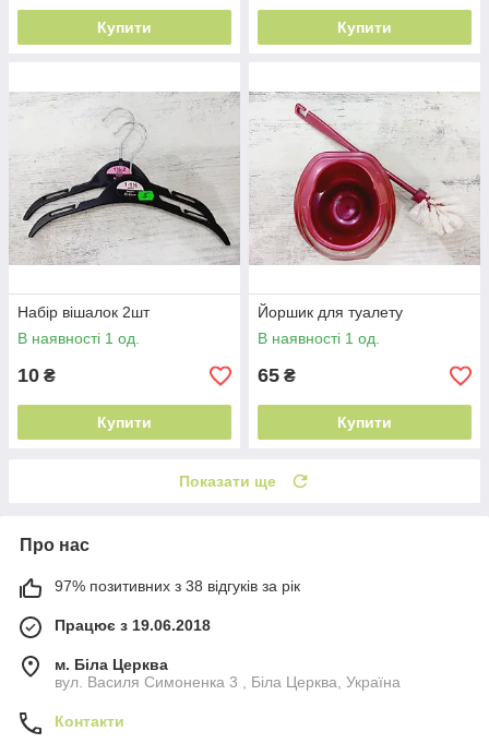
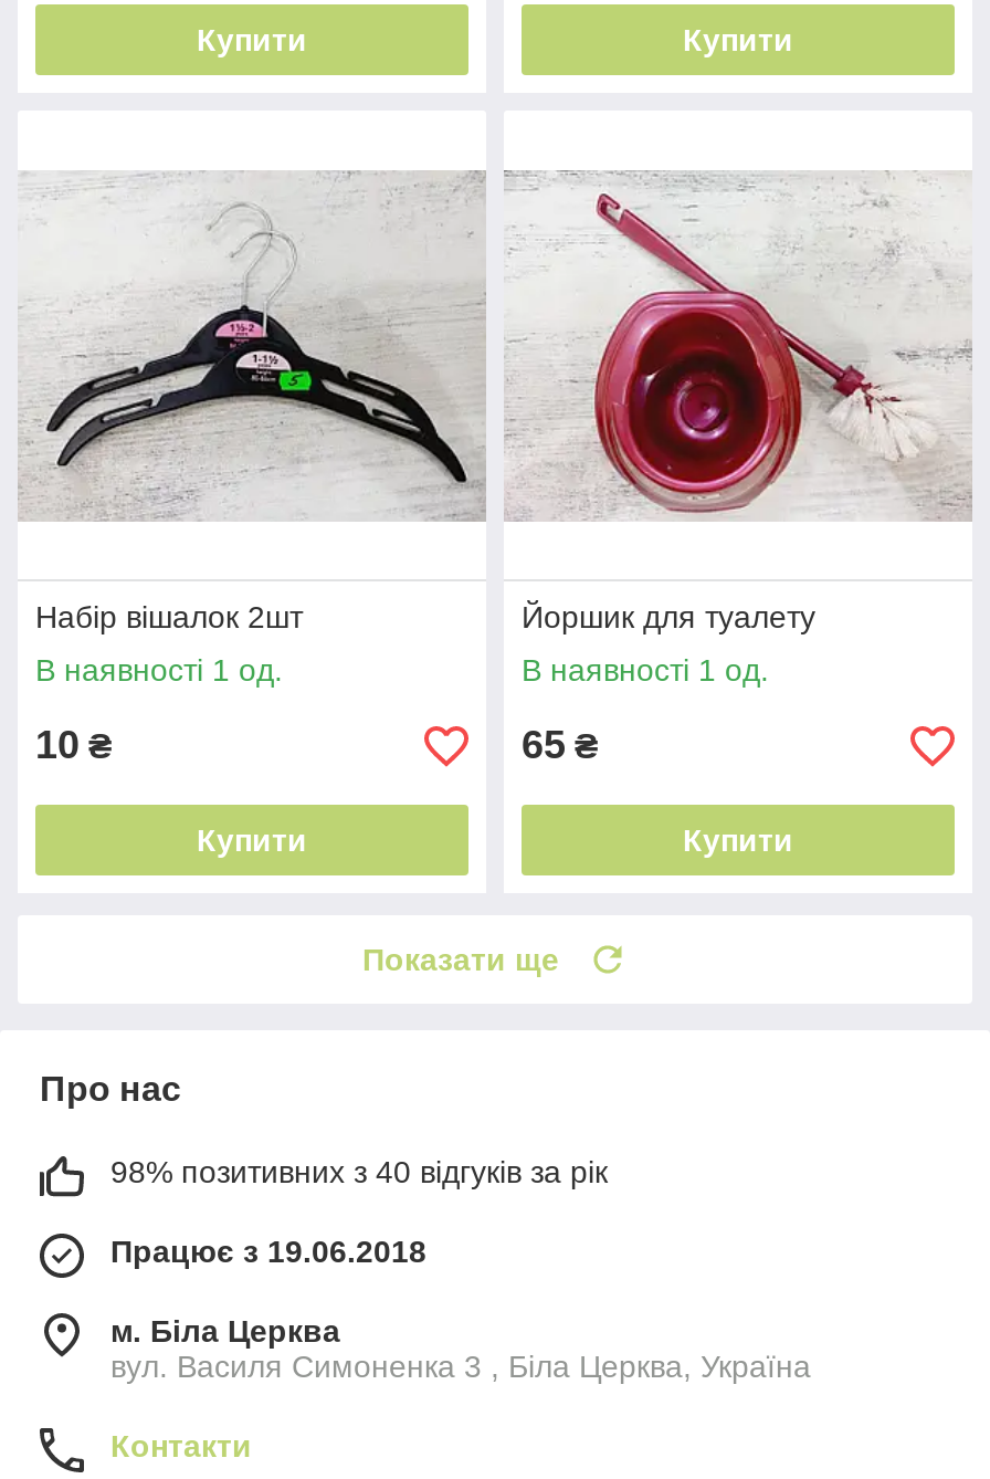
[55,578,300,595] 97% позитивних з 38 відгуків за рік -> [110,1155,608,1190] 98% позитивних з 40 відгуків за рік

